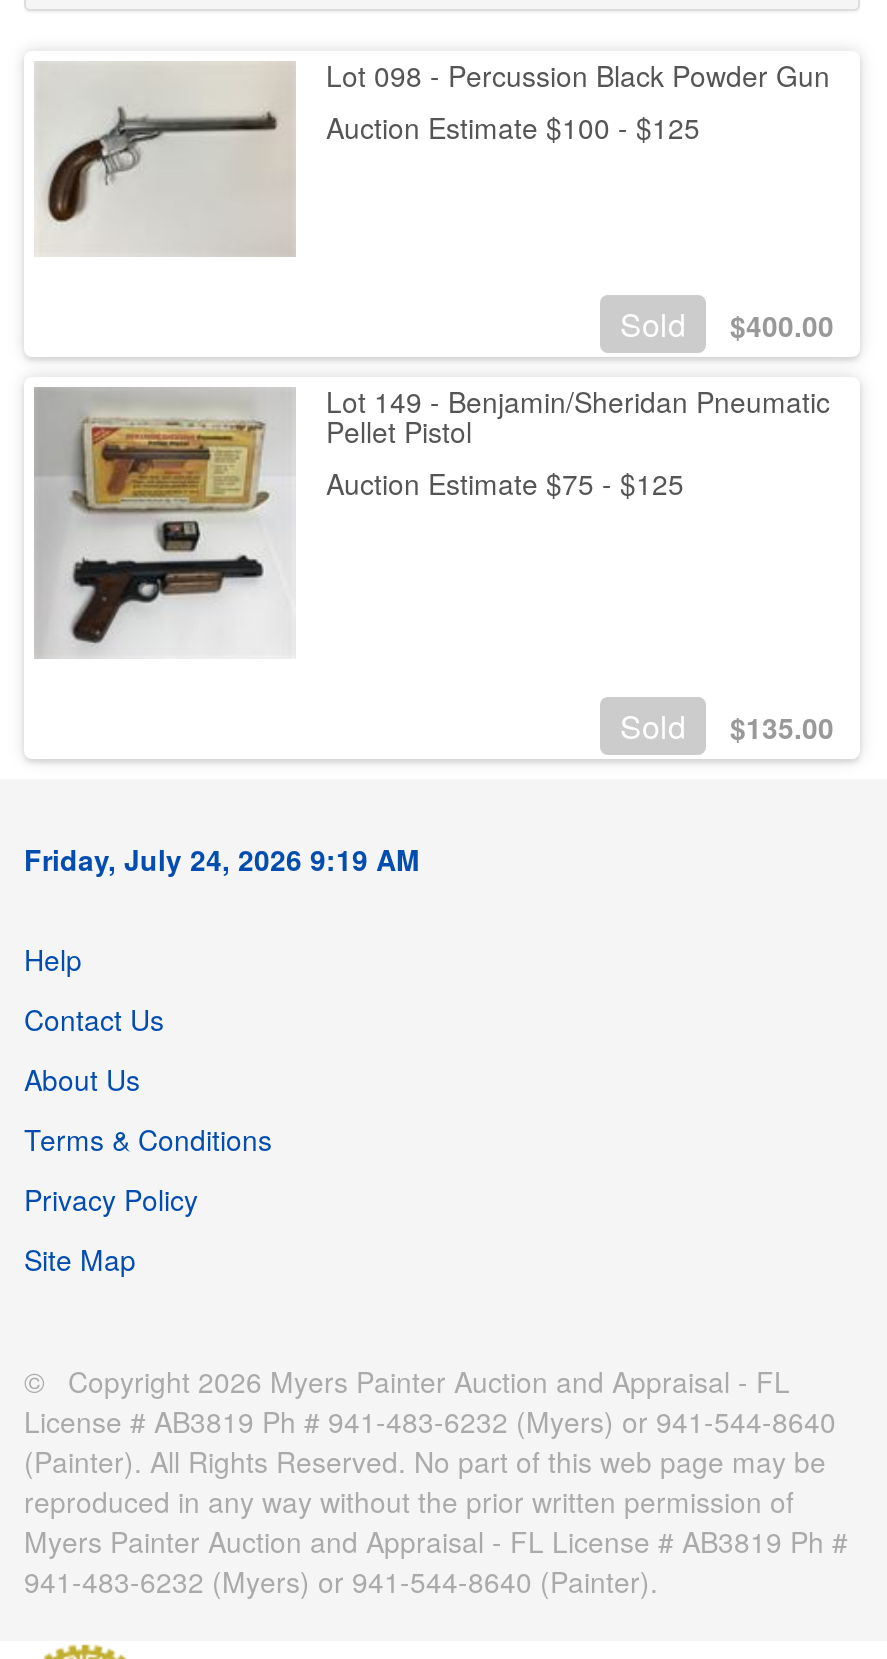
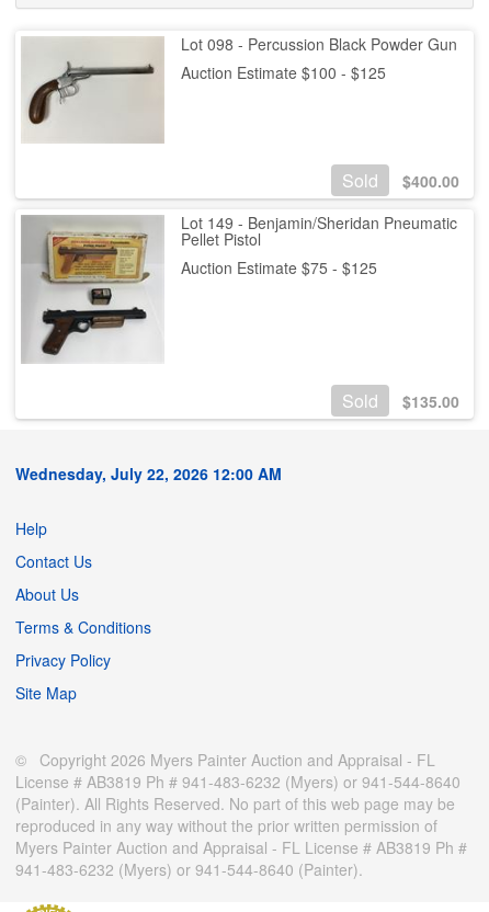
[24,838,420,878] Friday, July 24, 2026 9:19 AM -> [15,462,282,484] Wednesday, July 22, 2026 12:00 AM

